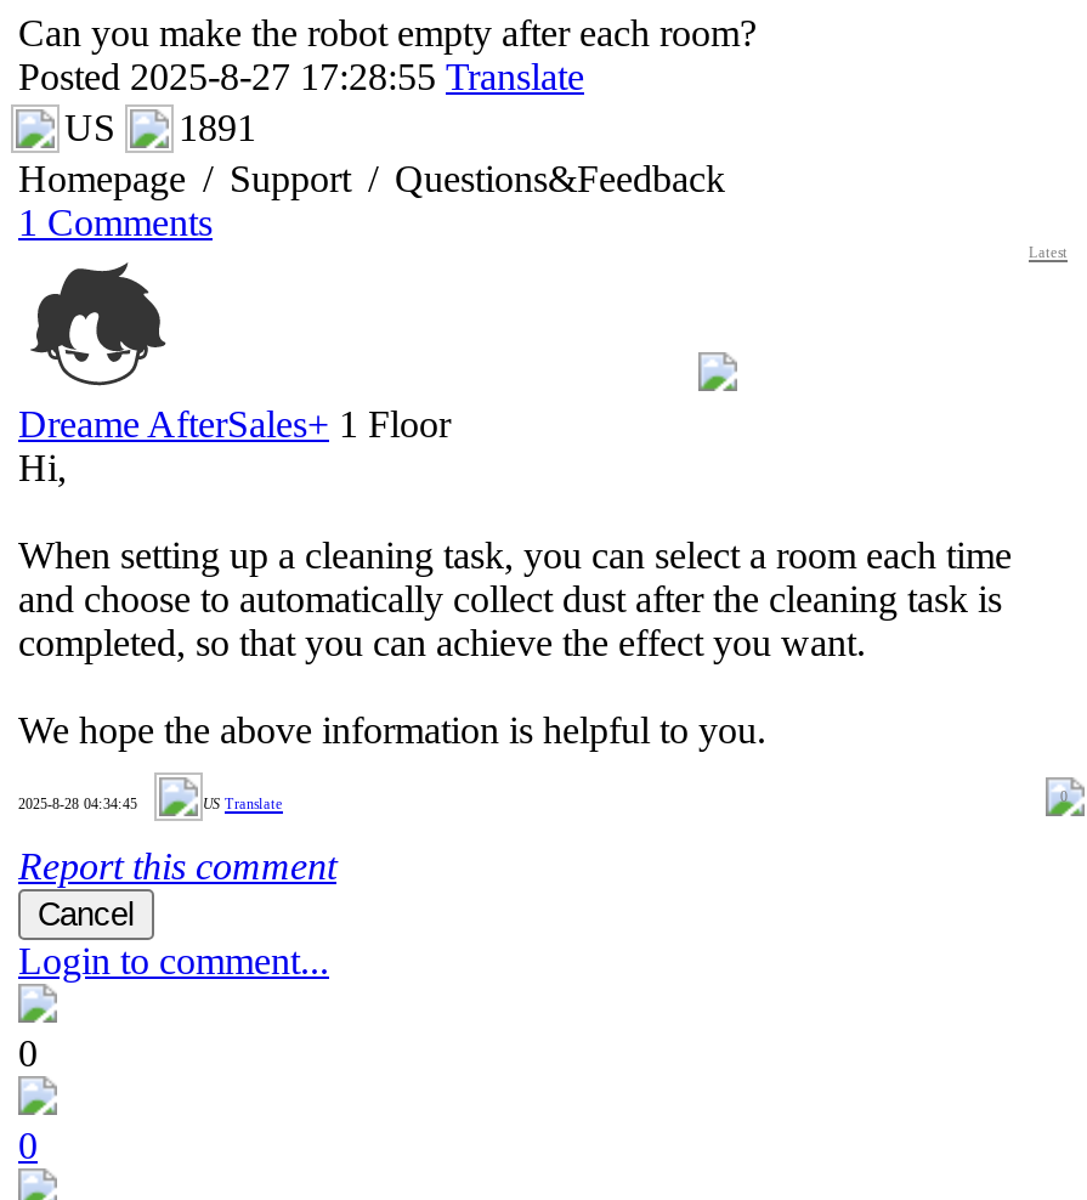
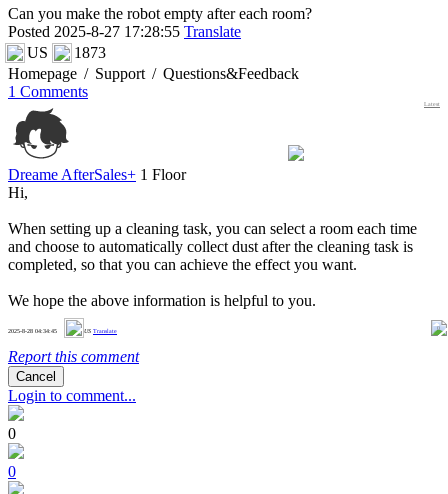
[64,107,256,149] US 1891 -> [27,44,106,61] US 1873

